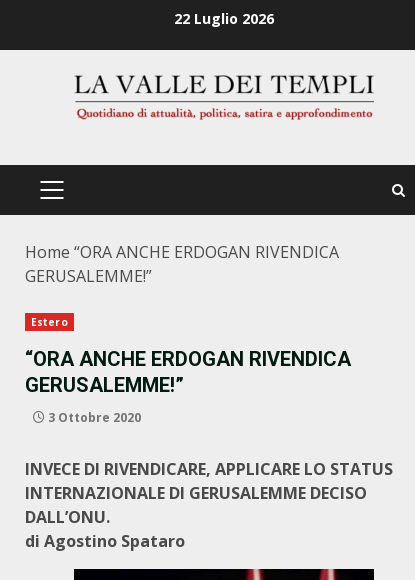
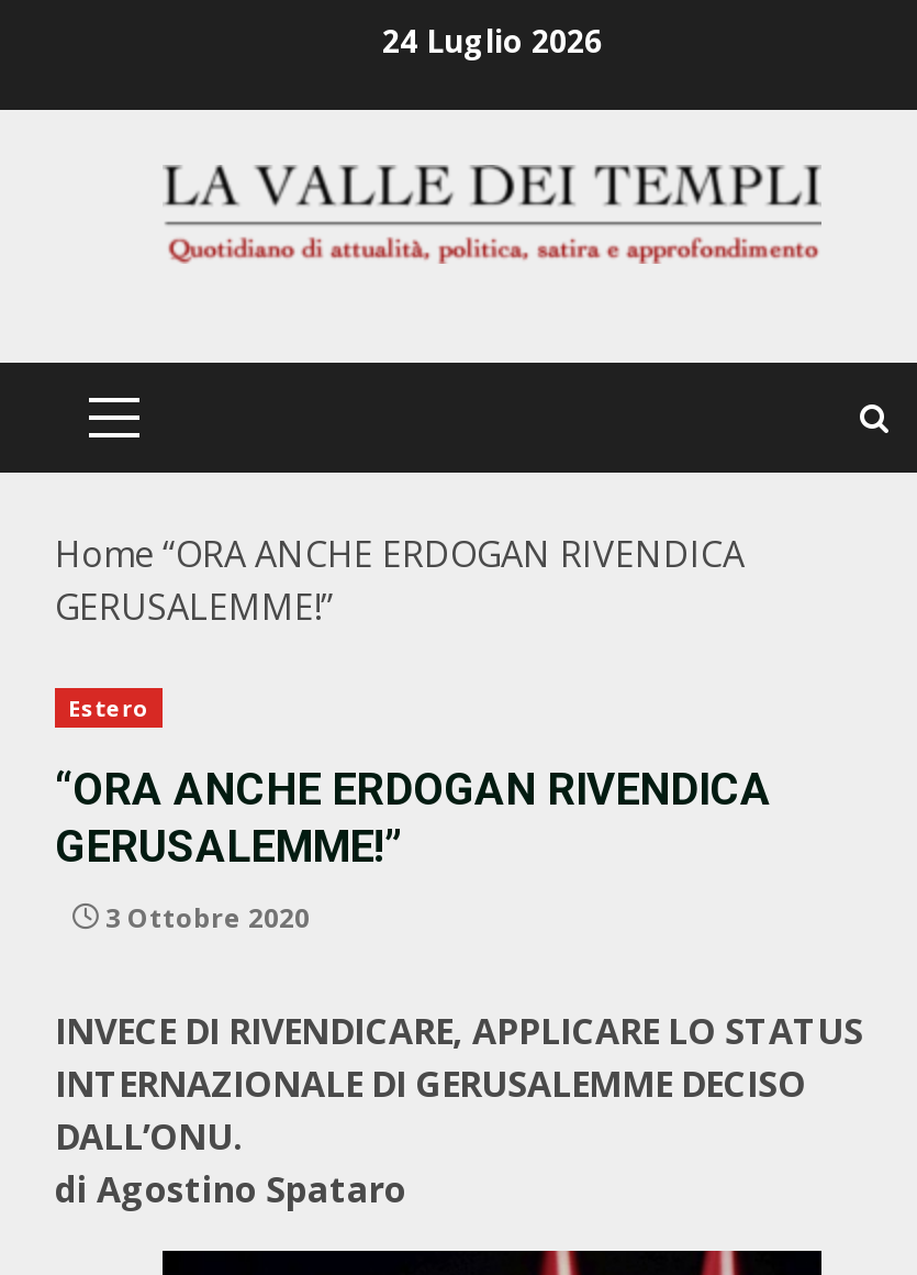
[174,8,274,27] 22 Luglio 2026 -> [382,19,602,60] 24 Luglio 2026

